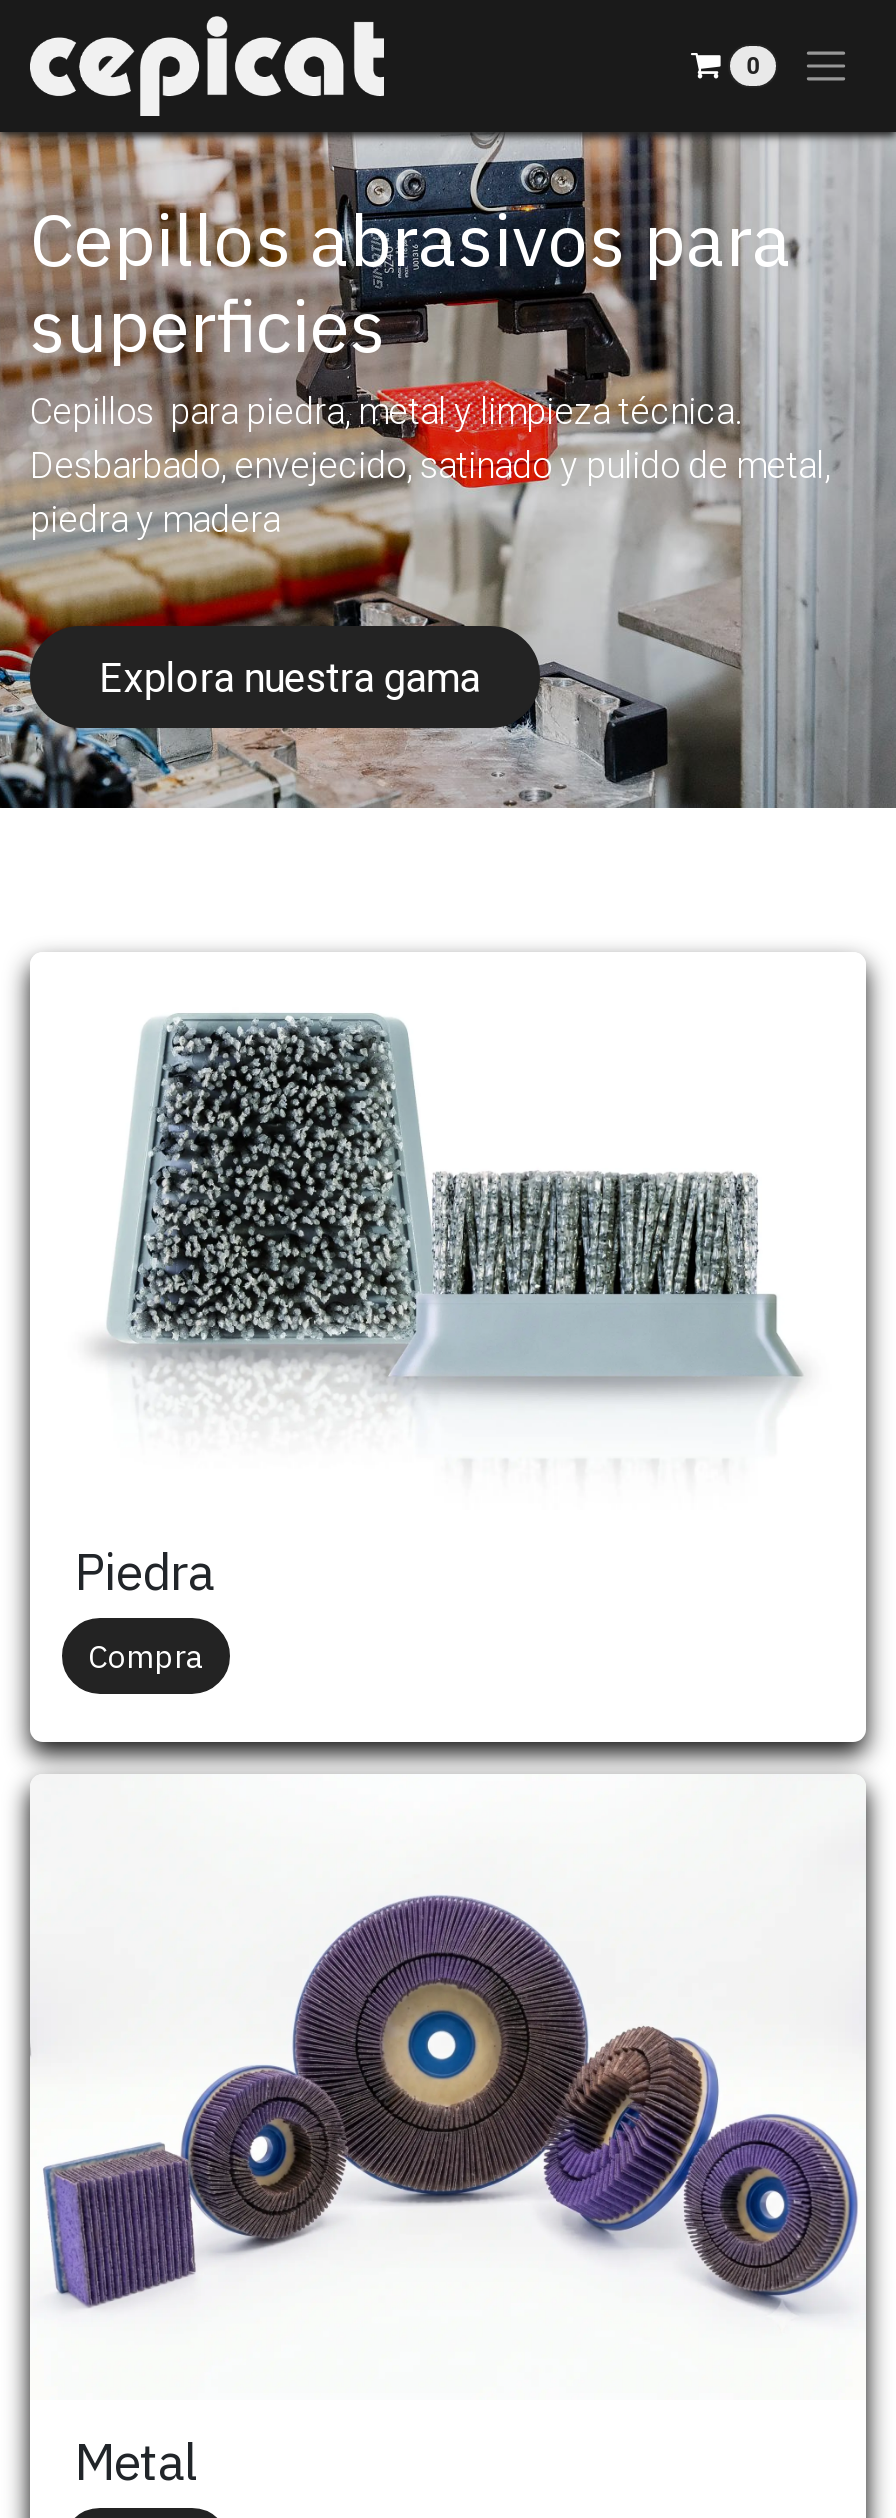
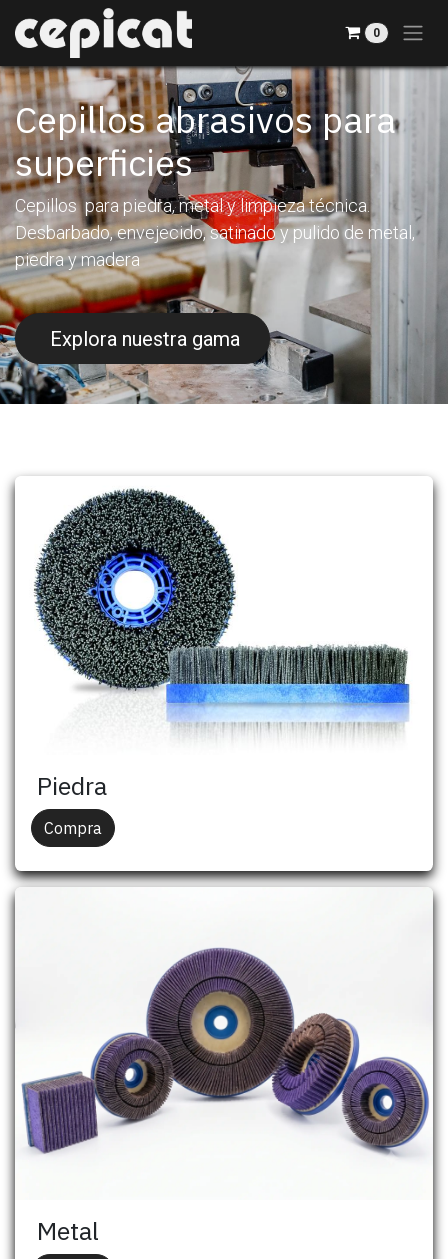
[70,978,818,1464] [image] -> [33,488,410,734] [image]

